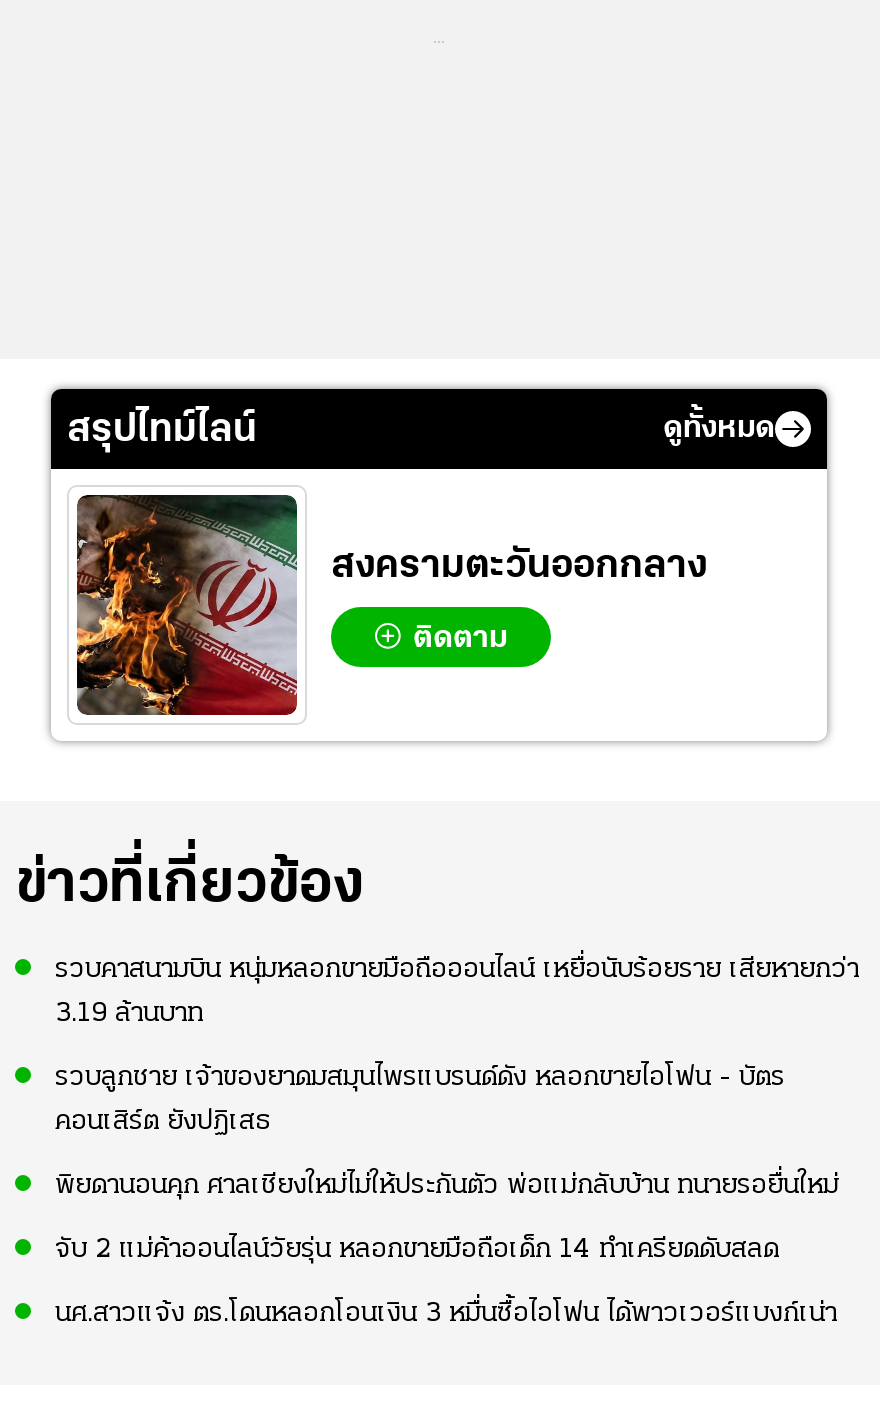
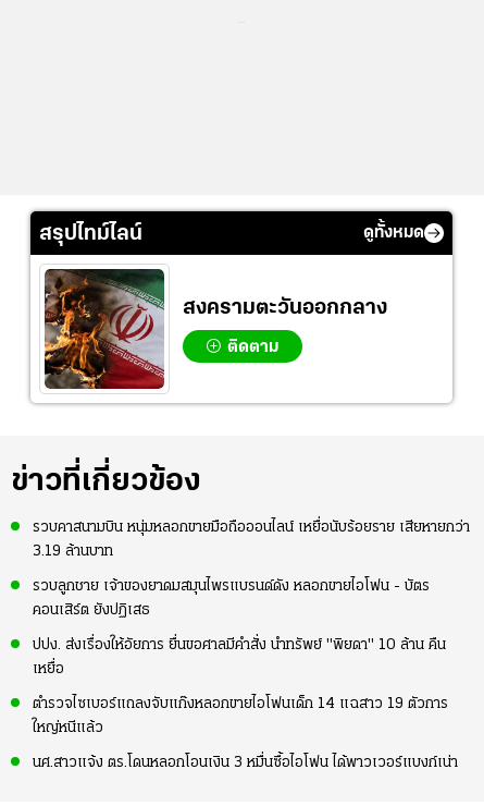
[55,1171,839,1265] พิยดานอนคุก ศาลเชียงใหม่ไม่ให้ประกันตัว พ่อแม่กลับบ้าน ทนายรอยื่นใหม่ | จับ 2 แม่ค้าออนไลน์วัยรุ่น หลอกขายมือถือเด็ก 14 ทำเครียดดับสลด -> [33,637,448,736] ปปง. ส่งเรื่องให้อัยการ ยื่นขอศาลมีคำสั่ง นำทรัพย์ "พิยดา" 10 ล้าน คืน | เหยื่อ | ตำรวจไซเบอร์แถลงจับแก๊งหลอกขายไอโฟนเด็ก 14 แฉสาว 19 ตัวการ | ใหญ่หนีแล้ว

